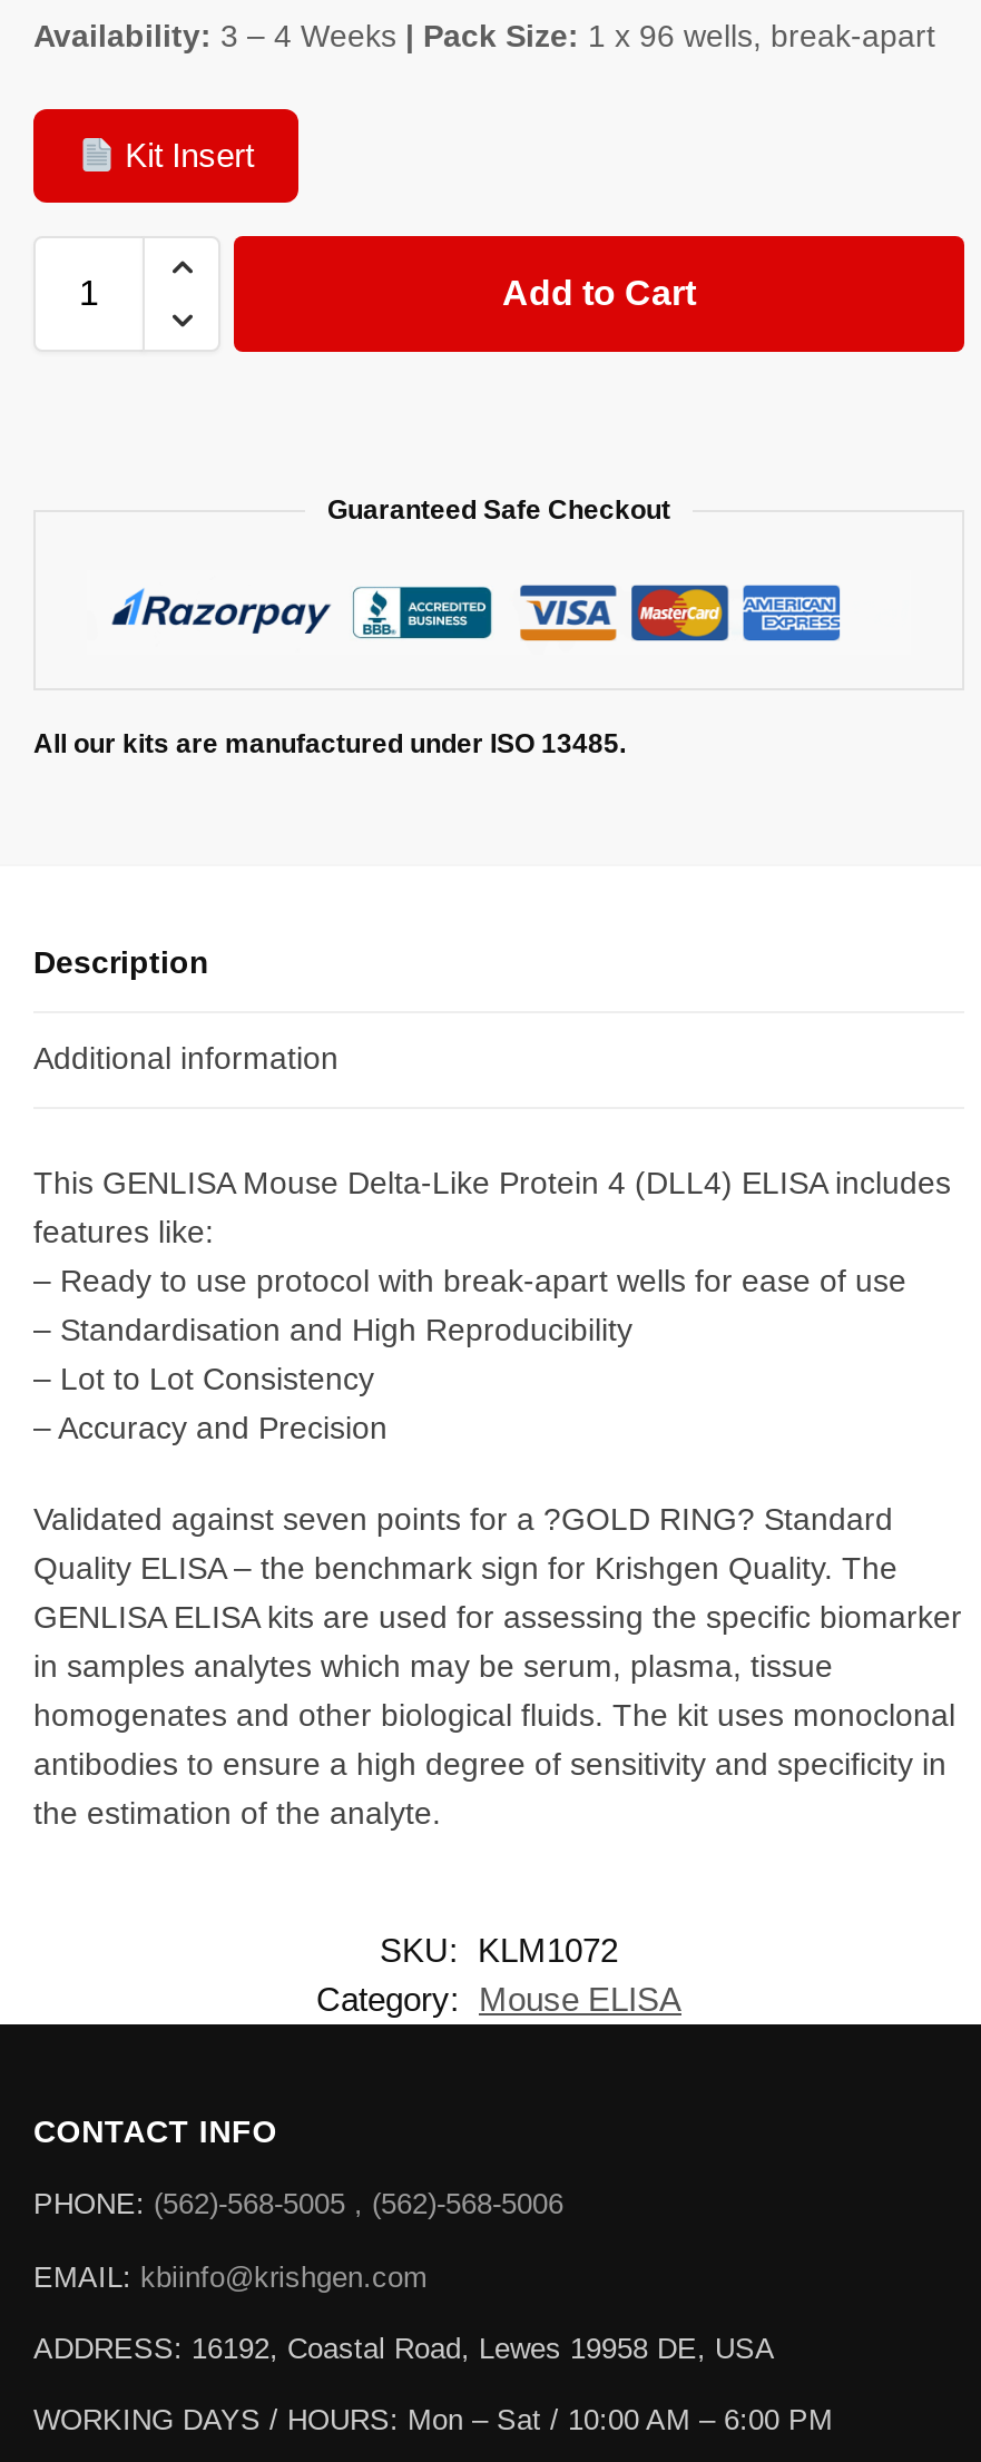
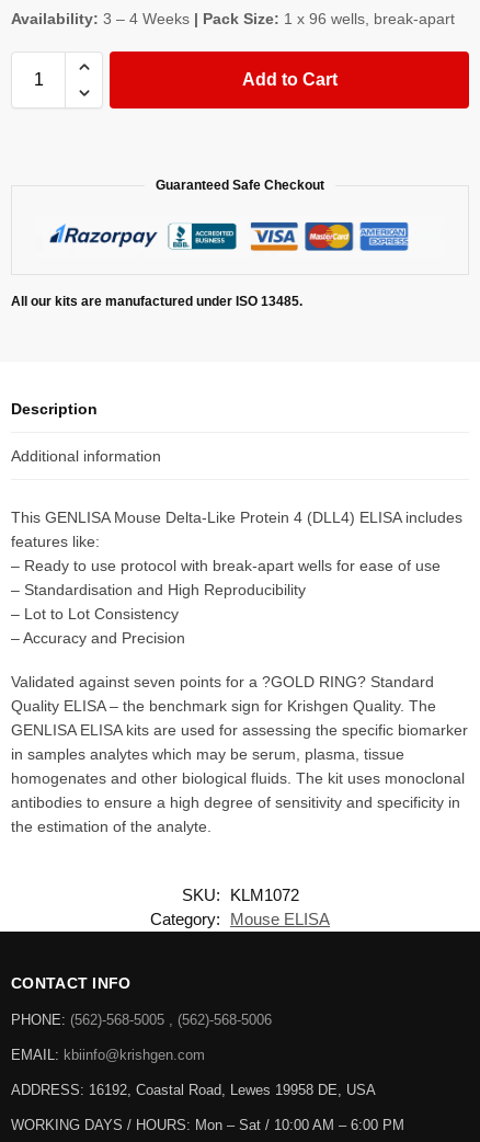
[116,136,254,174] Kit Insert -> none

